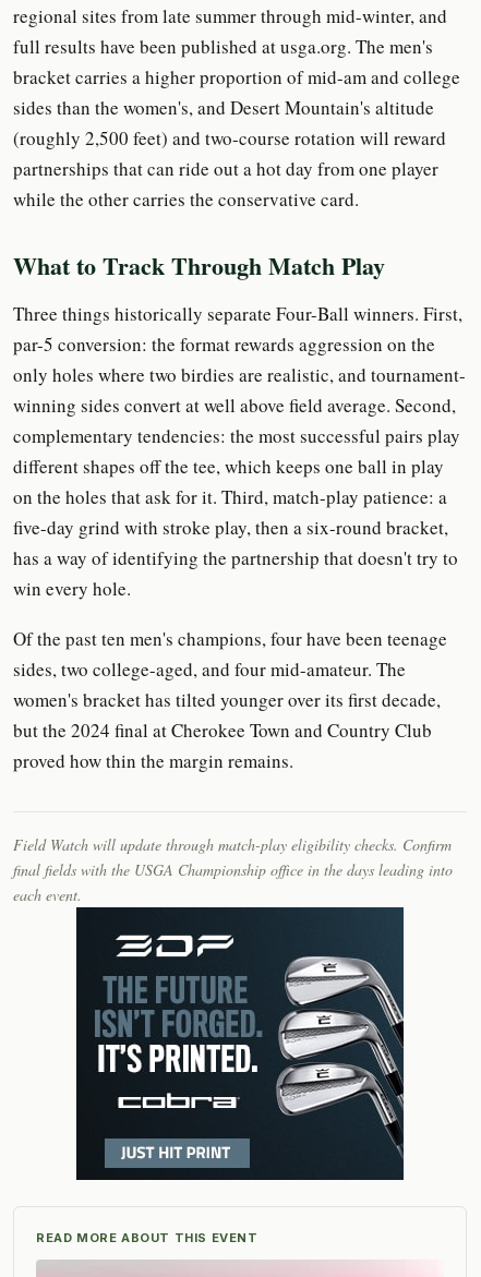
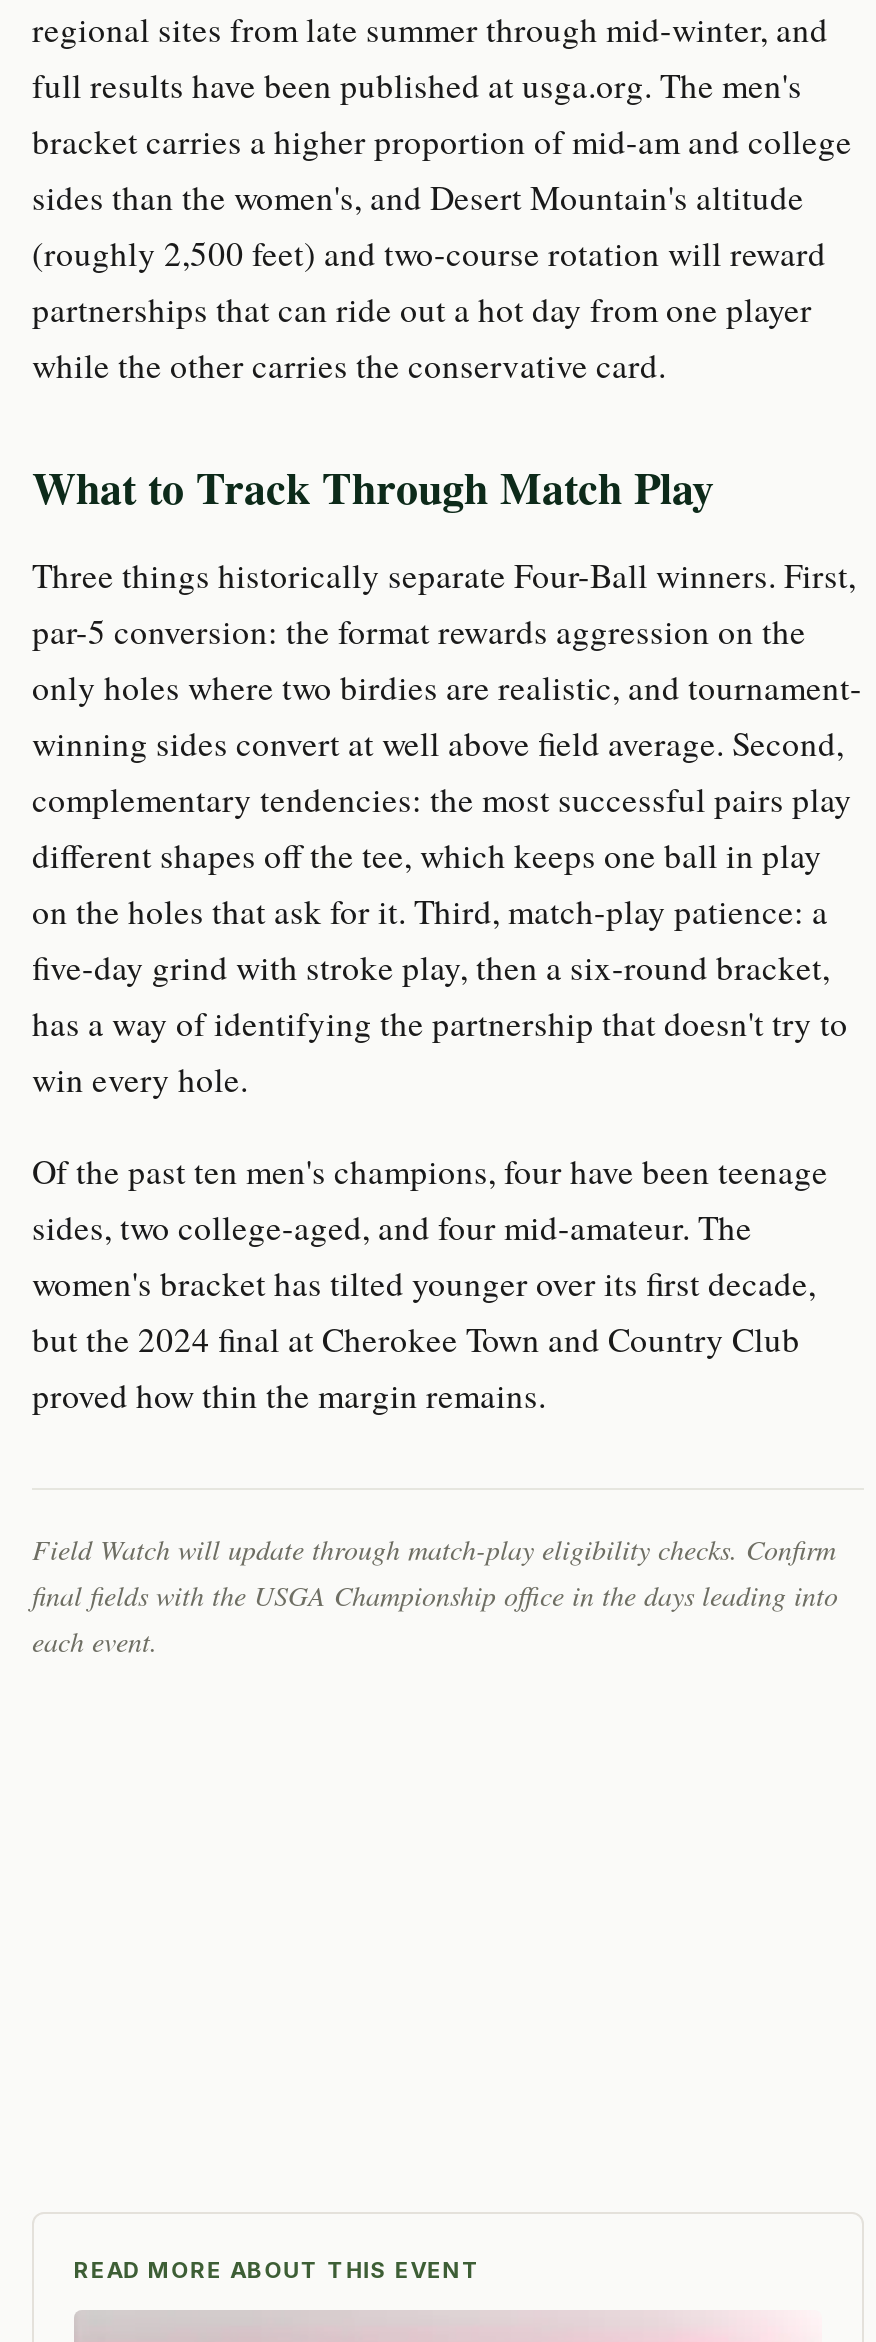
[75,906,405,1181] [image] -> none

